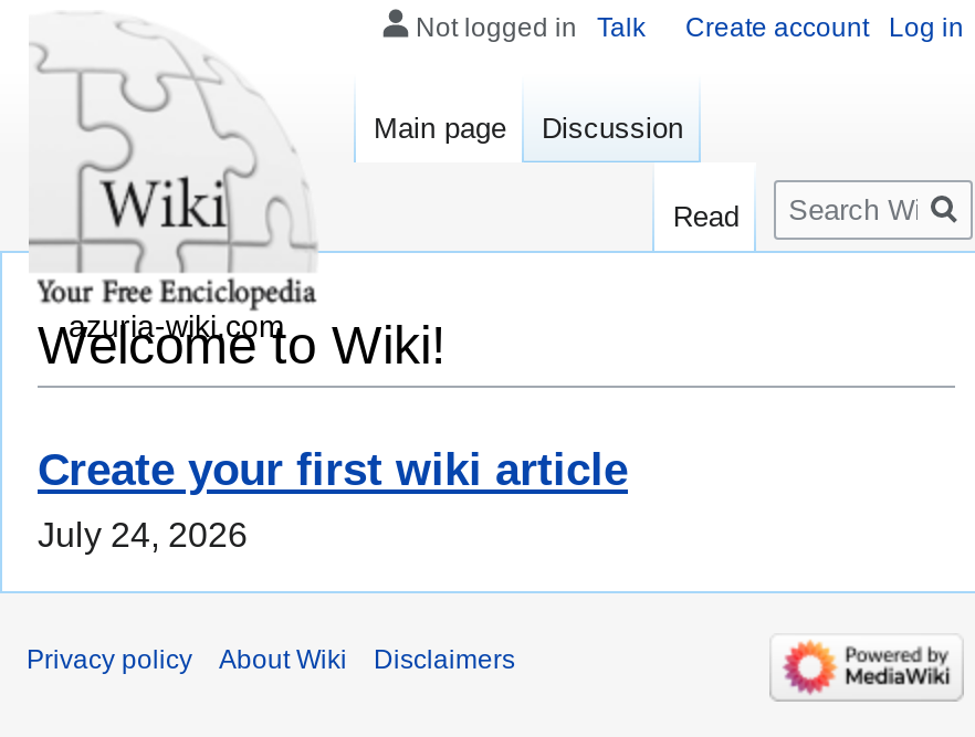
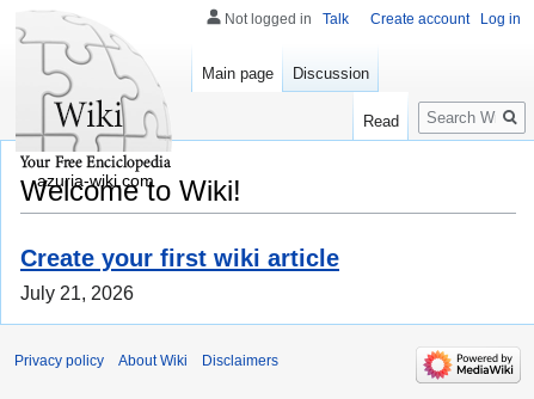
[38,517,248,554] July 24, 2026 -> [20,283,134,304] July 21, 2026

